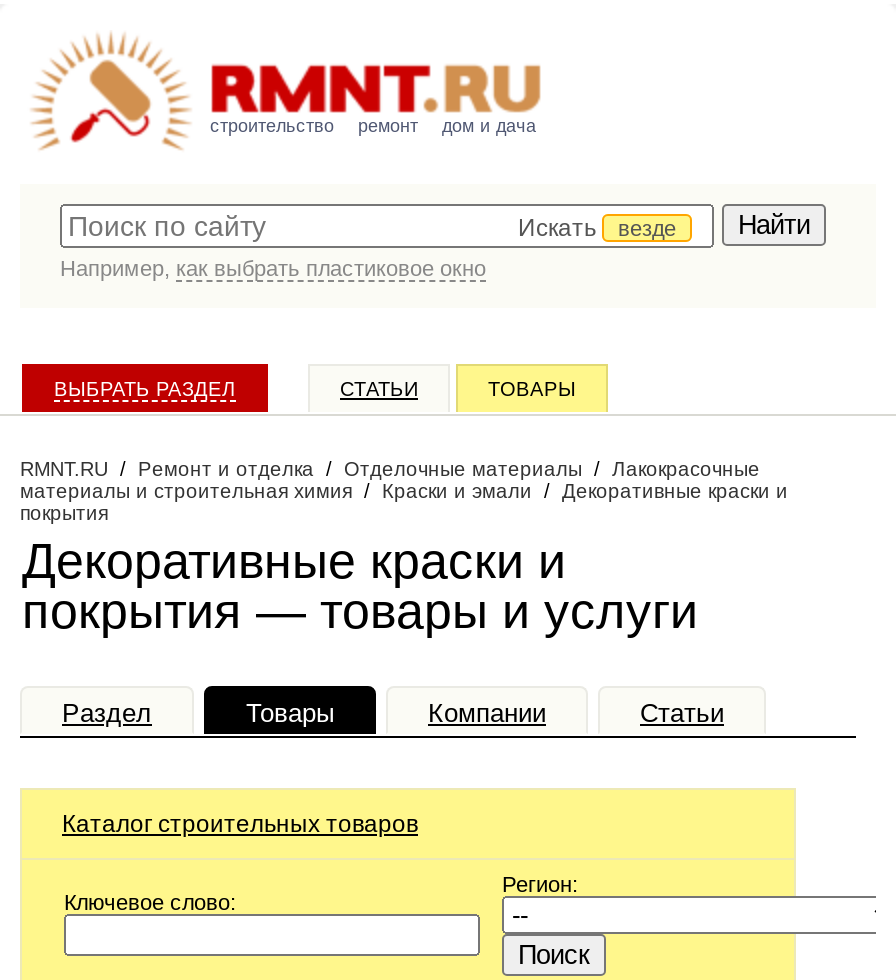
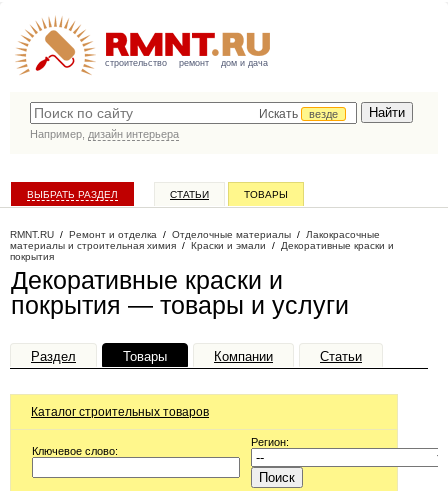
[60,256,486,280] Например, как выбрать пластиковое окно -> [30,128,179,140] Например, дизайн интерьера

